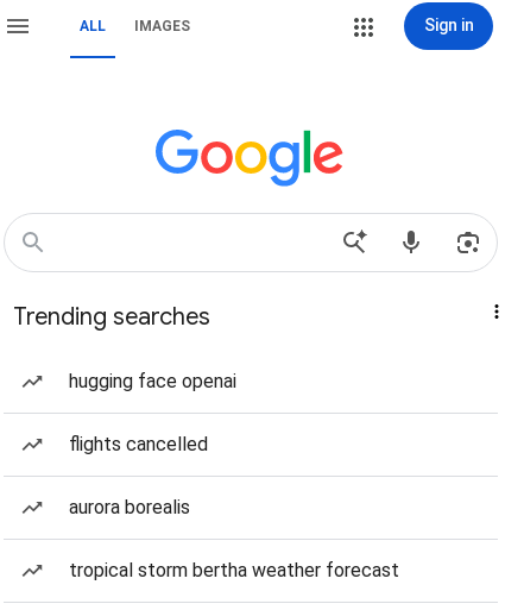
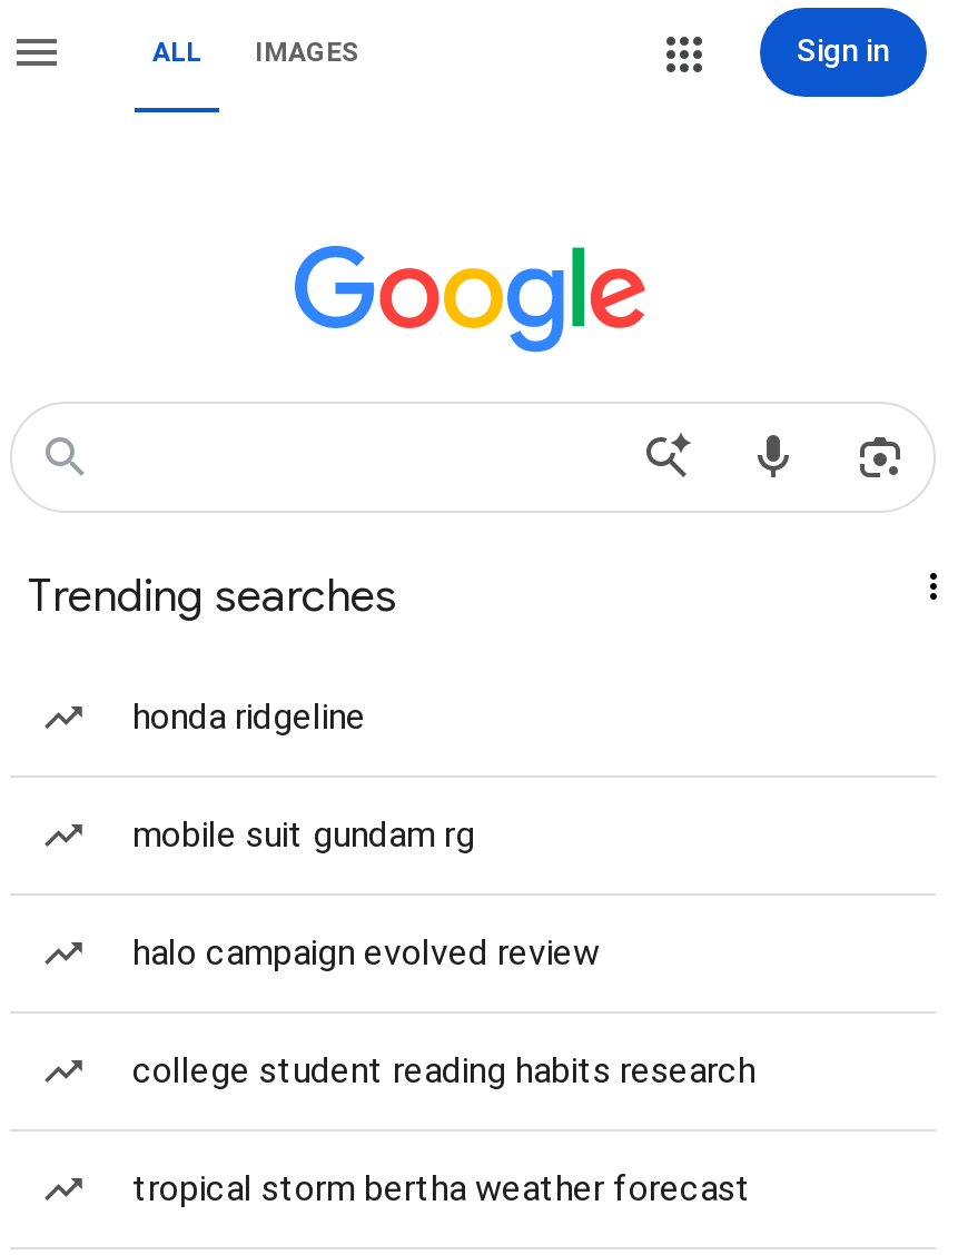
[69,370,236,518] hugging face openai | flights cancelled | aurora borealis -> [132,695,755,1091] honda ridgeline | mobile suit gundam rg | halo campaign evolved review | college student reading habits research

